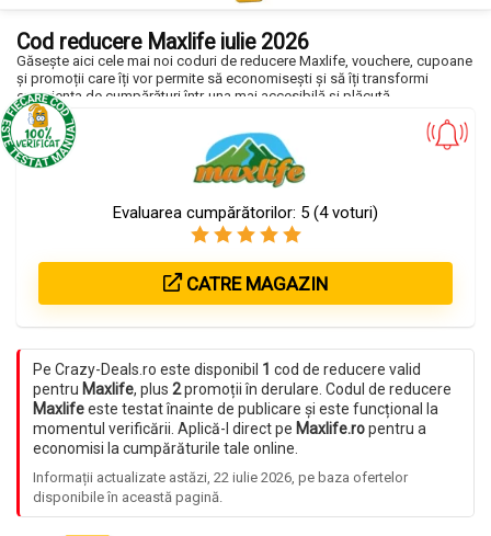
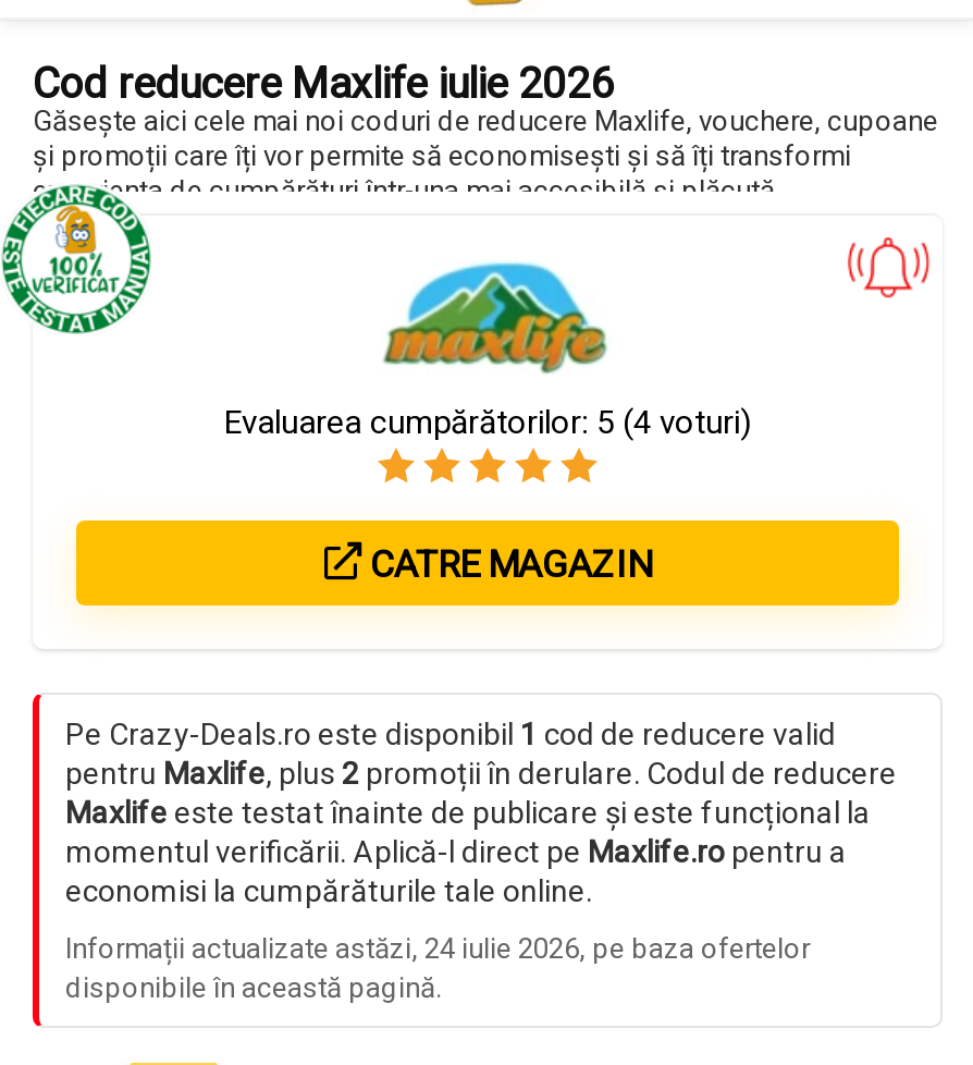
[33,469,408,486] Informații actualizate astăzi, 22 iulie 2026, pe baza ofertelor -> [65,932,810,965] Informații actualizate astăzi, 24 iulie 2026, pe baza ofertelor

